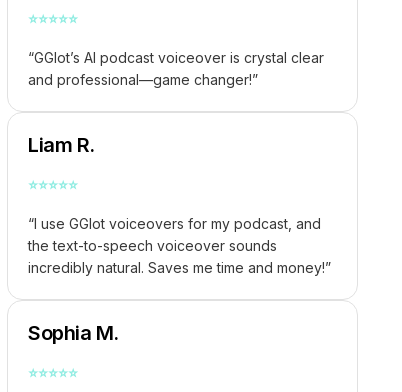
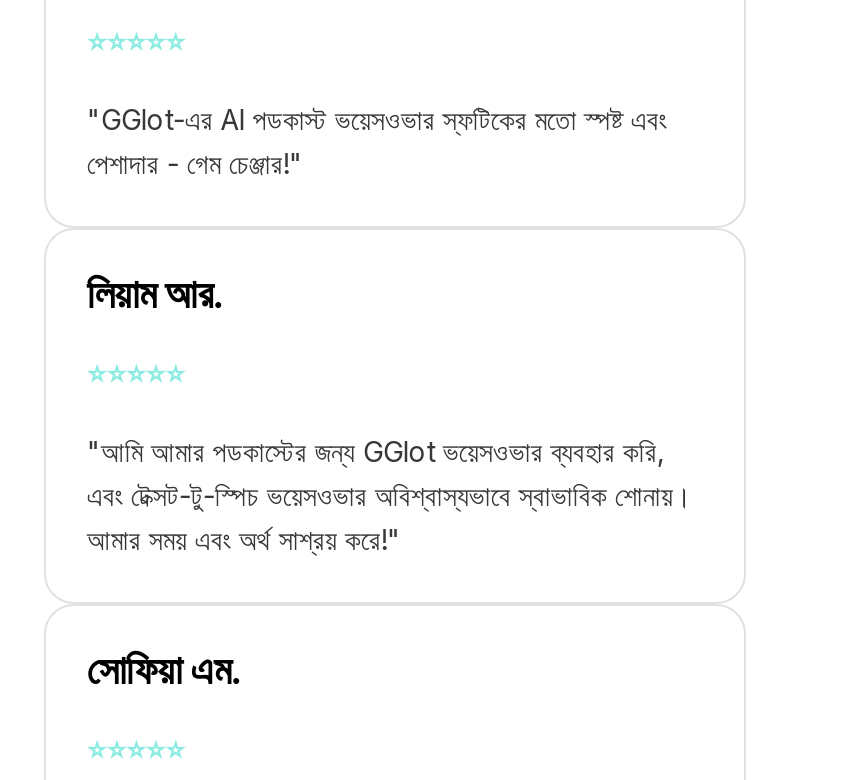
[28,49,324,88] “GGlot’s AI podcast voiceover is crystal clear | and professional—game changer!” -> [87,102,667,180] "GGlot-এর AI পডকাস্ট ভয়েসওভার স্ফটিকের মতো স্পষ্ট এবং | পেশাদার - গেম চেঞ্জার!"
[28,133,95,157] Liam R. -> [87,270,223,318] লিয়াম আর.
[28,215,331,276] “I use GGlot voiceovers for my podcast, and | the text-to-speech voiceover sounds | incredibly natural. Saves me time and money!” -> [87,434,691,556] "আমি আমার পডকাস্টের জন্য GGlot ভয়েসওভার ব্যবহার করি, | এবং টেক্সট-টু-স্পিচ ভয়েসওভার অবিশ্বাস্যভাবে স্বাভাবিক শোনায়। | আমার সময় এবং অর্থ সাশ্রয় করে!"
[28,321,118,345] Sophia M. -> [87,646,241,694] সোফিয়া এম.

